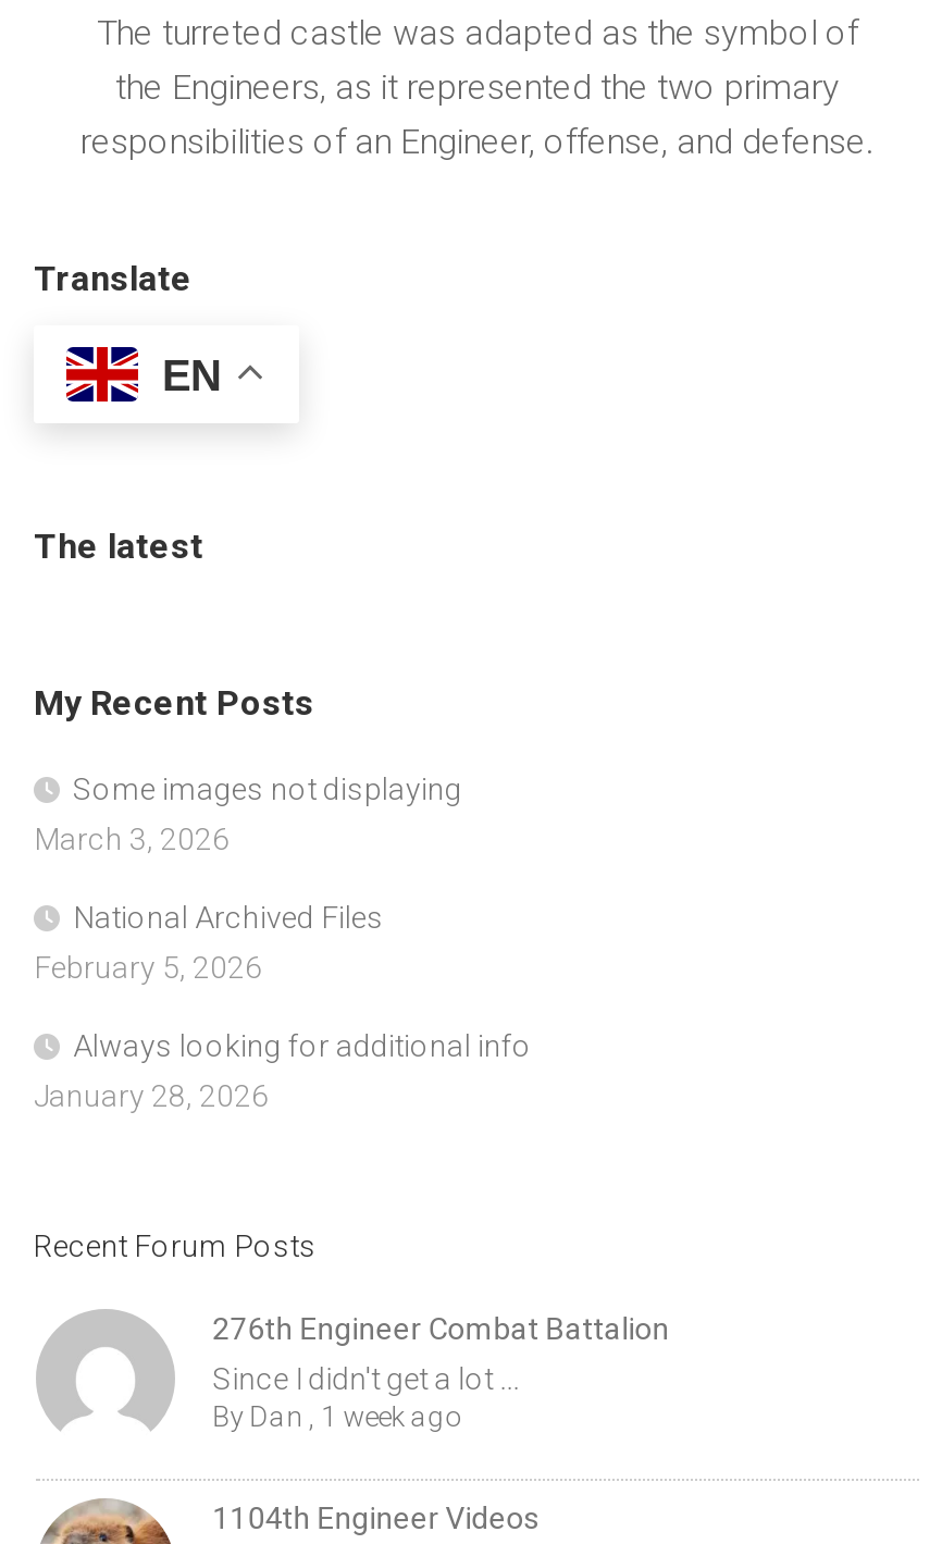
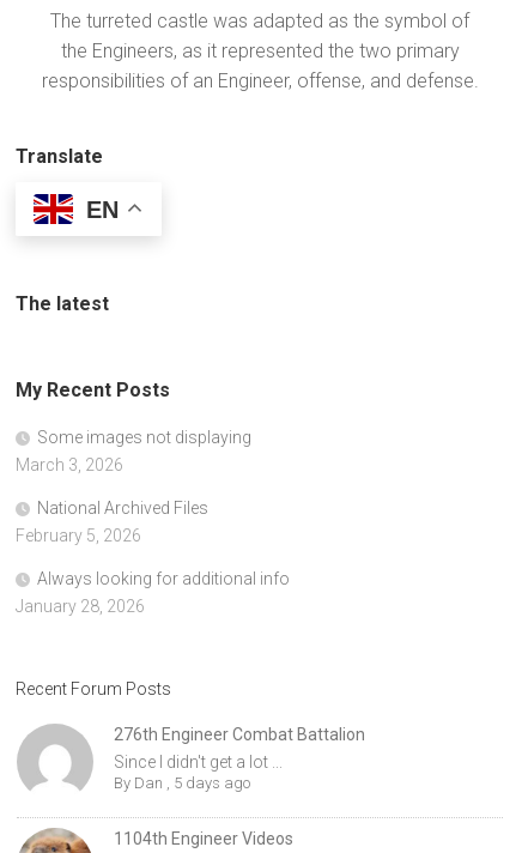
[213,1400,458,1433] By Dan, 1 week ago -> [114,774,250,792] By Dan, 5 days ago

